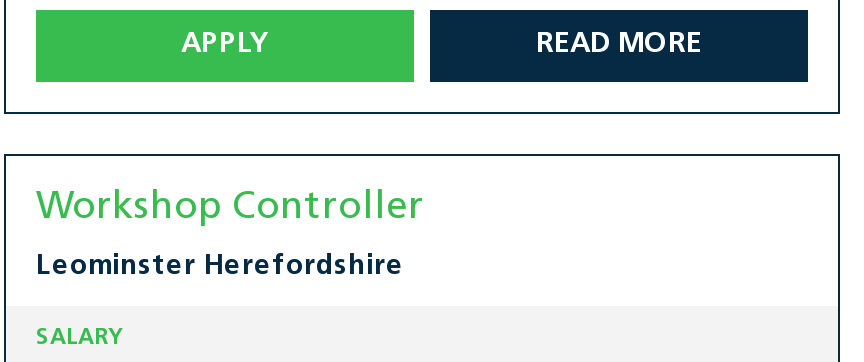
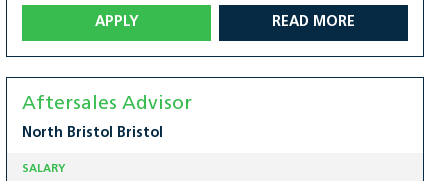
[36,191,424,229] Workshop Controller -> [22,95,192,114] Aftersales Advisor
[36,252,404,282] Leominster Herefordshire -> [22,126,163,141] North Bristol Bristol

